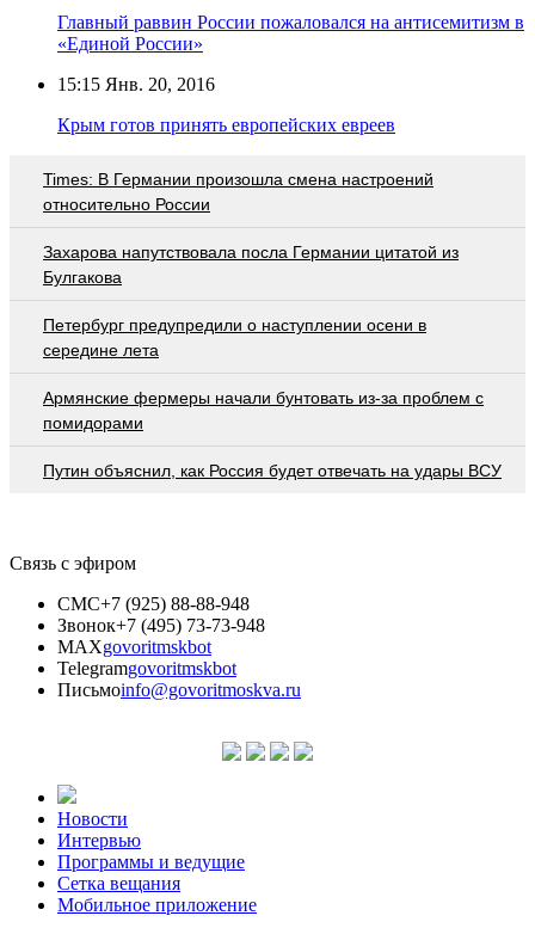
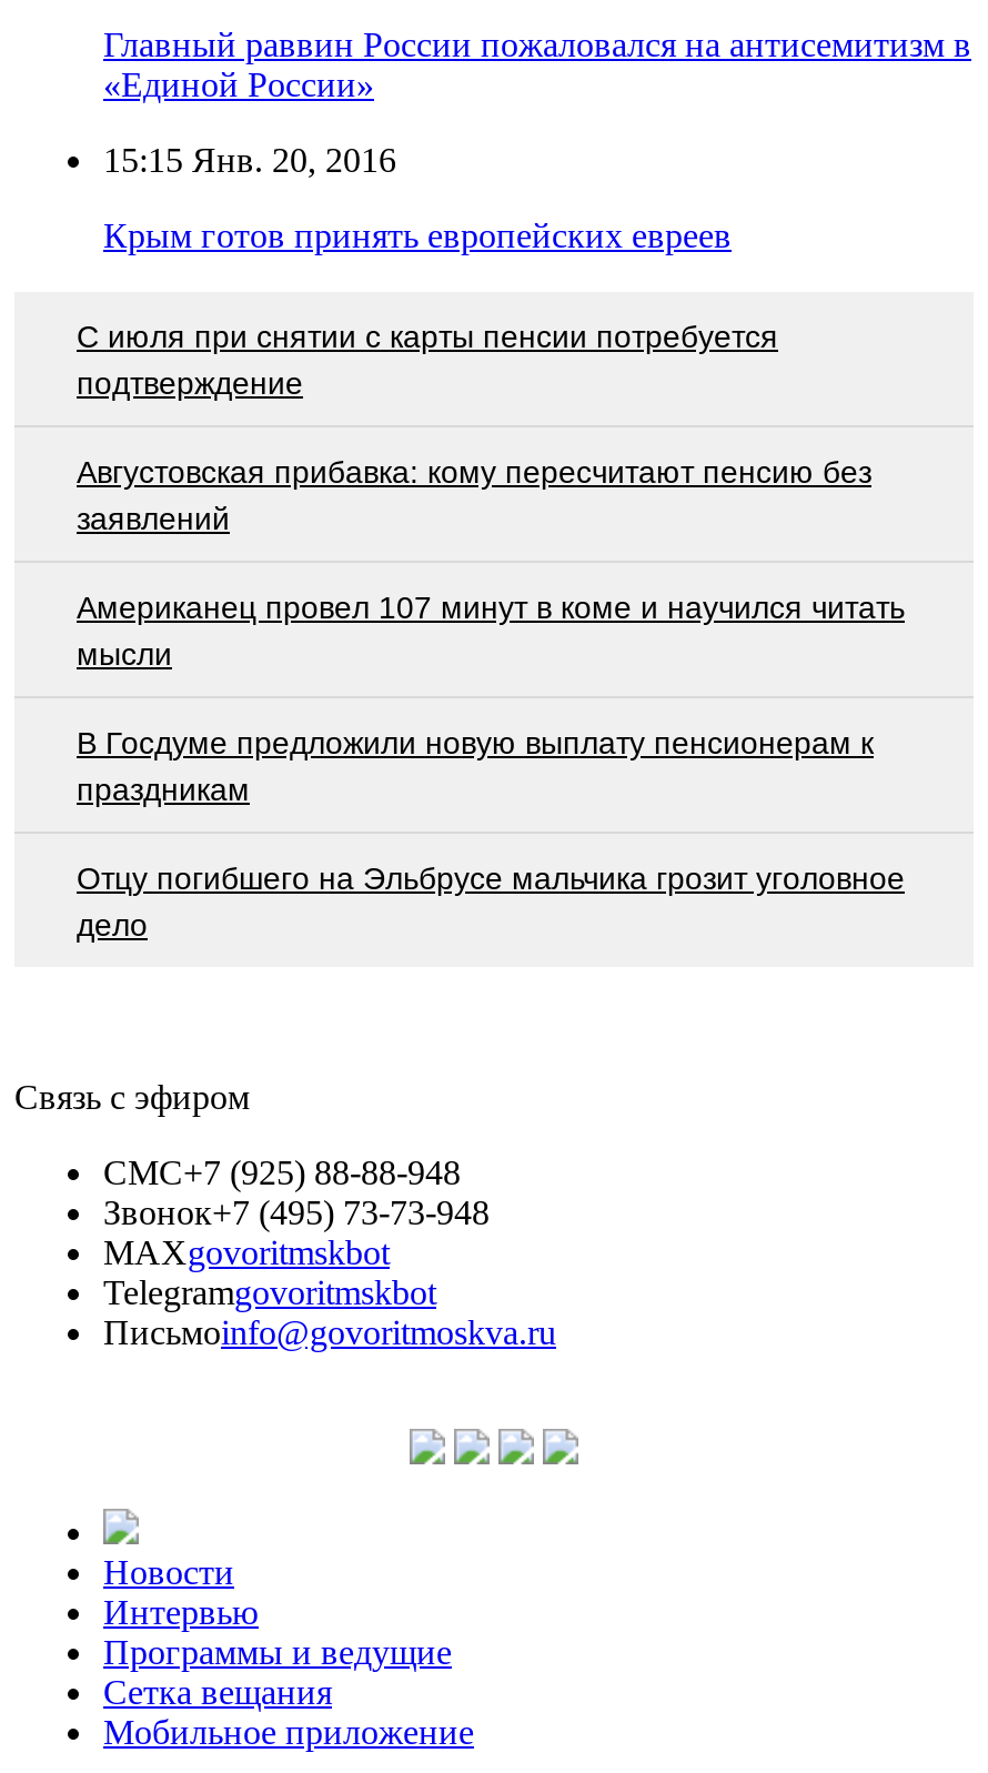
[43,169,433,213] Times: В Германии произошла смена настроений | относительно России -> [77,318,778,400] С июля при снятии с карты пенсии потребуется | подтверждение
[43,242,459,286] Захарова напутствовала посла Германии цитатой из | Булгакова -> [77,453,871,535] Августовская прибавка: кому пересчитают пенсию без | заявлений
[43,315,426,359] Петербург предупредили о наступлении осени в | середине лета -> [77,589,905,671] Американец провел 107 минут в коме и научился читать | мысли
[43,388,484,432] Армянские фермеры начали бунтовать из-за проблем с | помидорами -> [77,724,874,806] В Госдуме предложили новую выплату пенсионерам к | праздникам
[43,461,502,480] Путин объяснил, как Россия будет отвечать на удары ВСУ -> [77,860,905,942] Отцу погибшего на Эльбрусе мальчика грозит уголовное | дело

